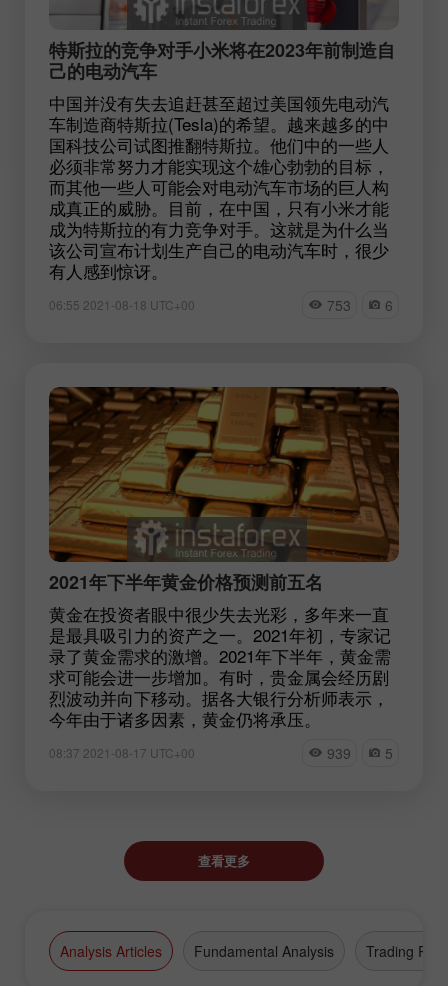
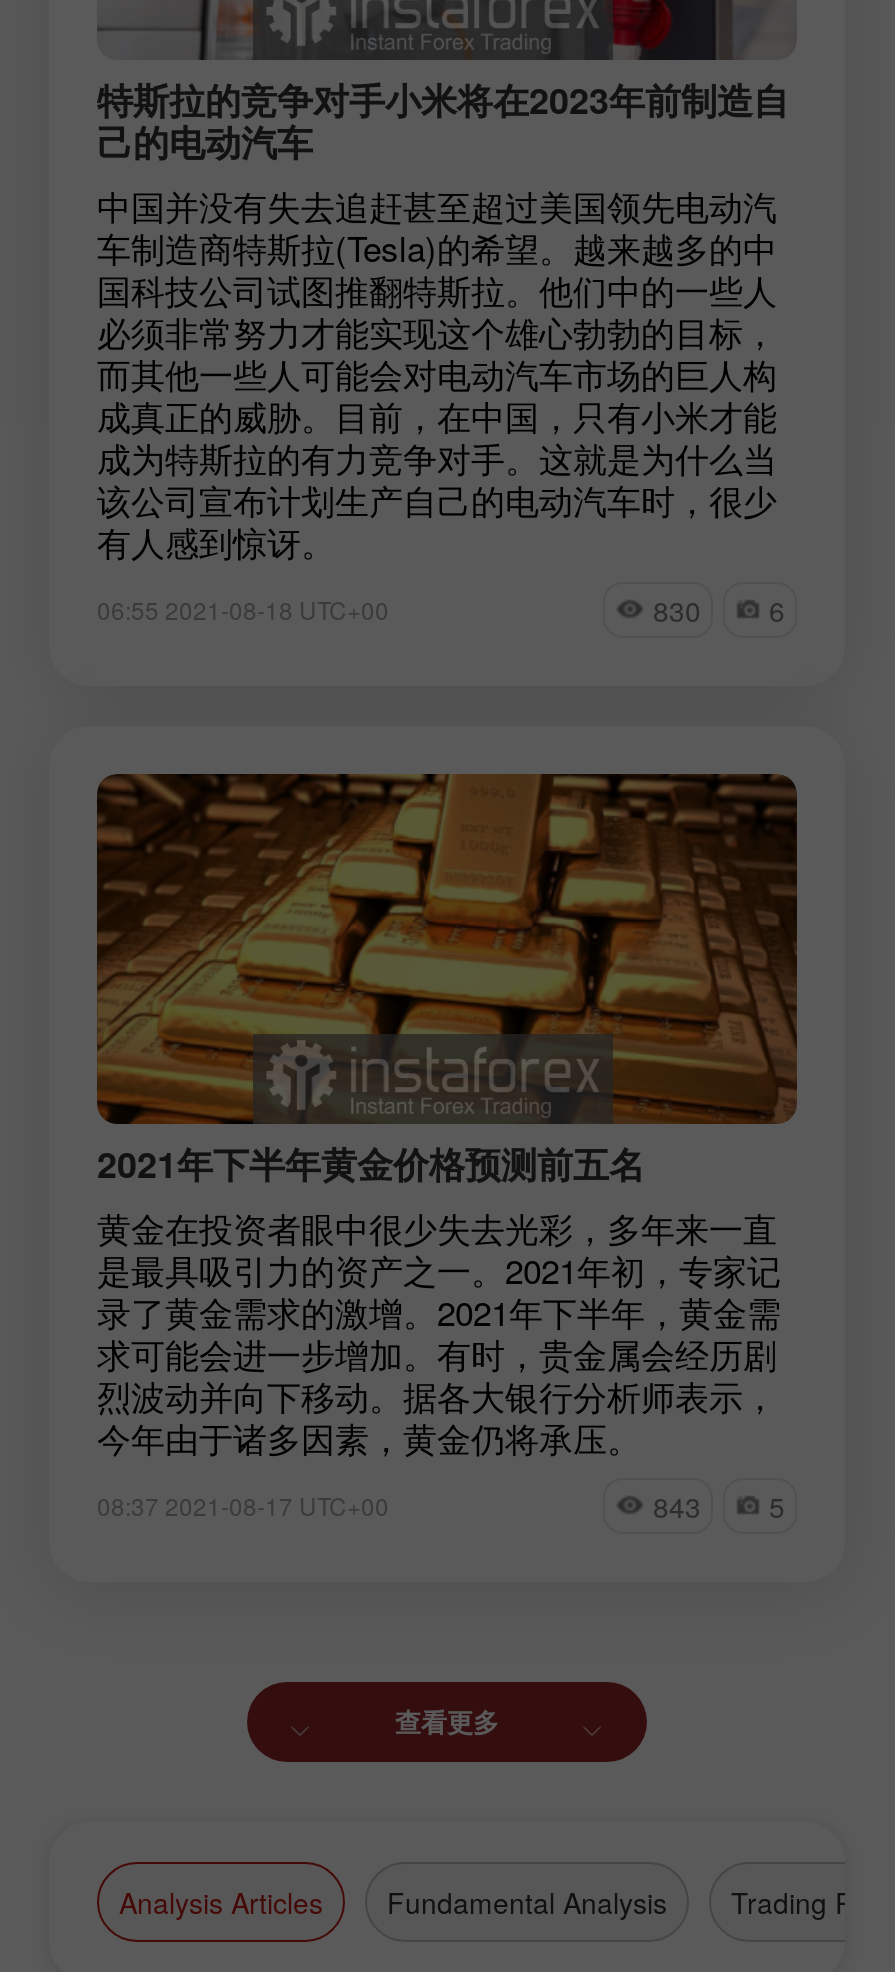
[327,295,393,315] 753 6 -> [653,590,785,630] 830 6
[327,743,393,763] 939 5 -> [653,1486,785,1526] 843 5

